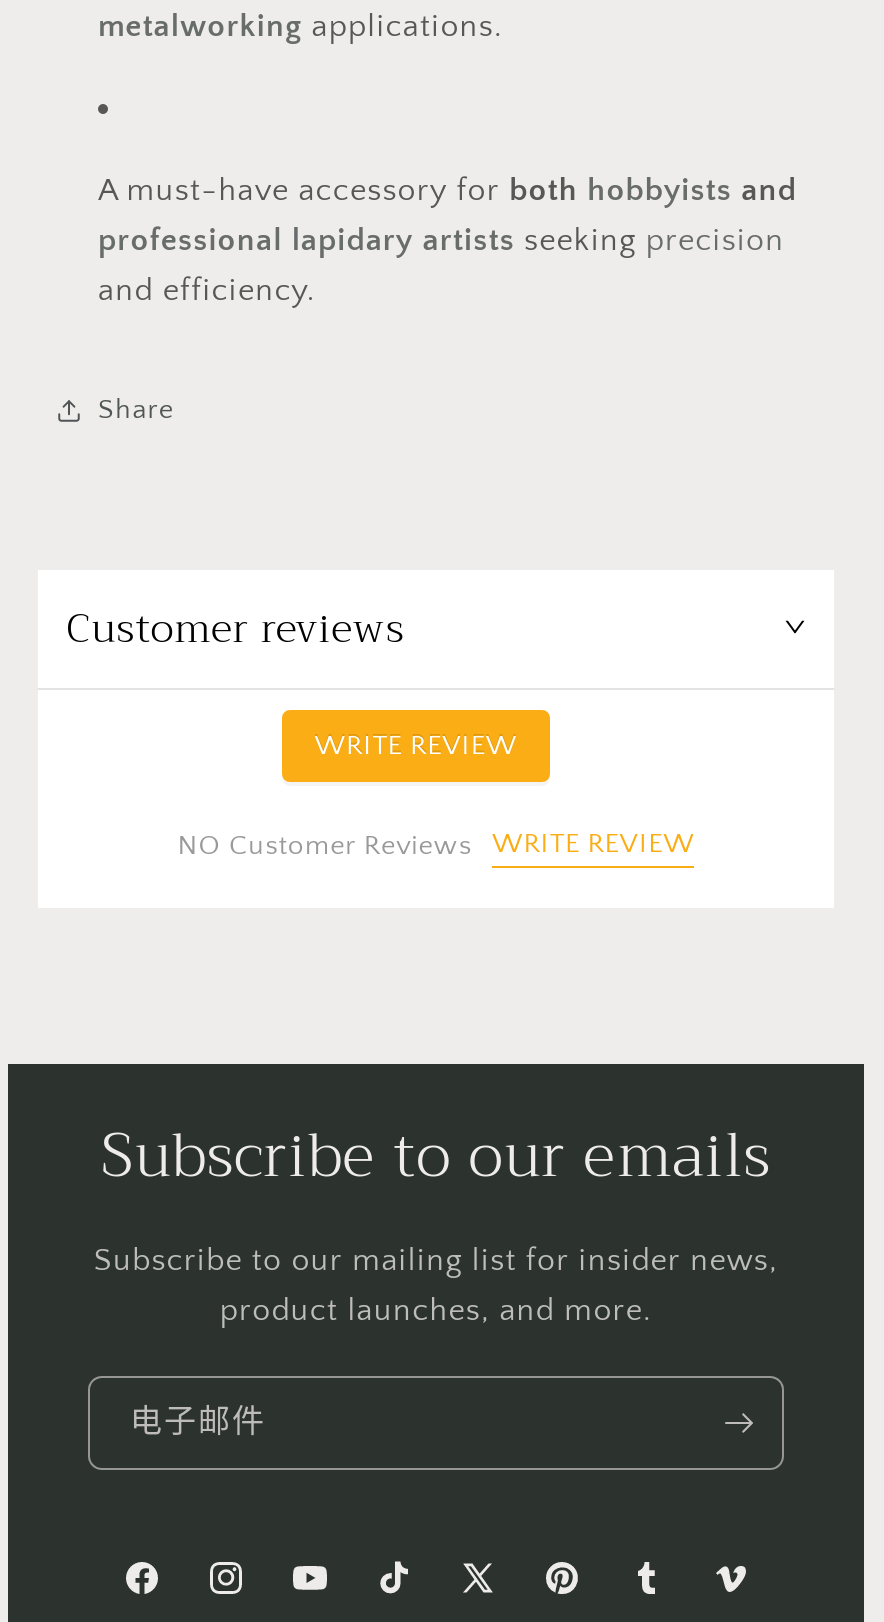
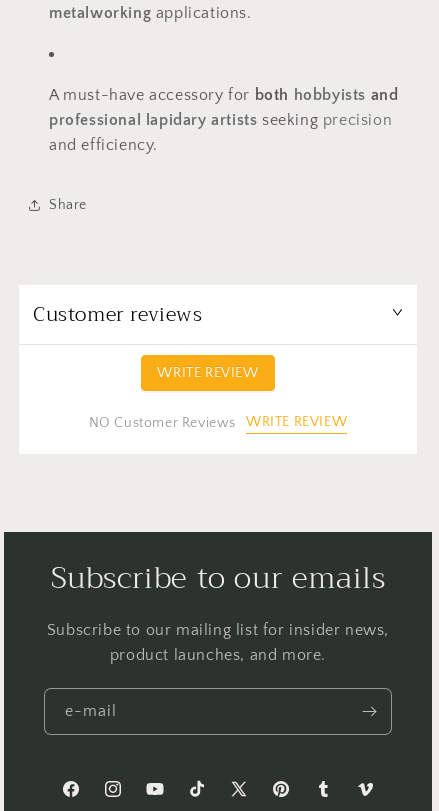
[130,1404,266,1440] 电子邮件 -> [65,702,117,720] e-mail

